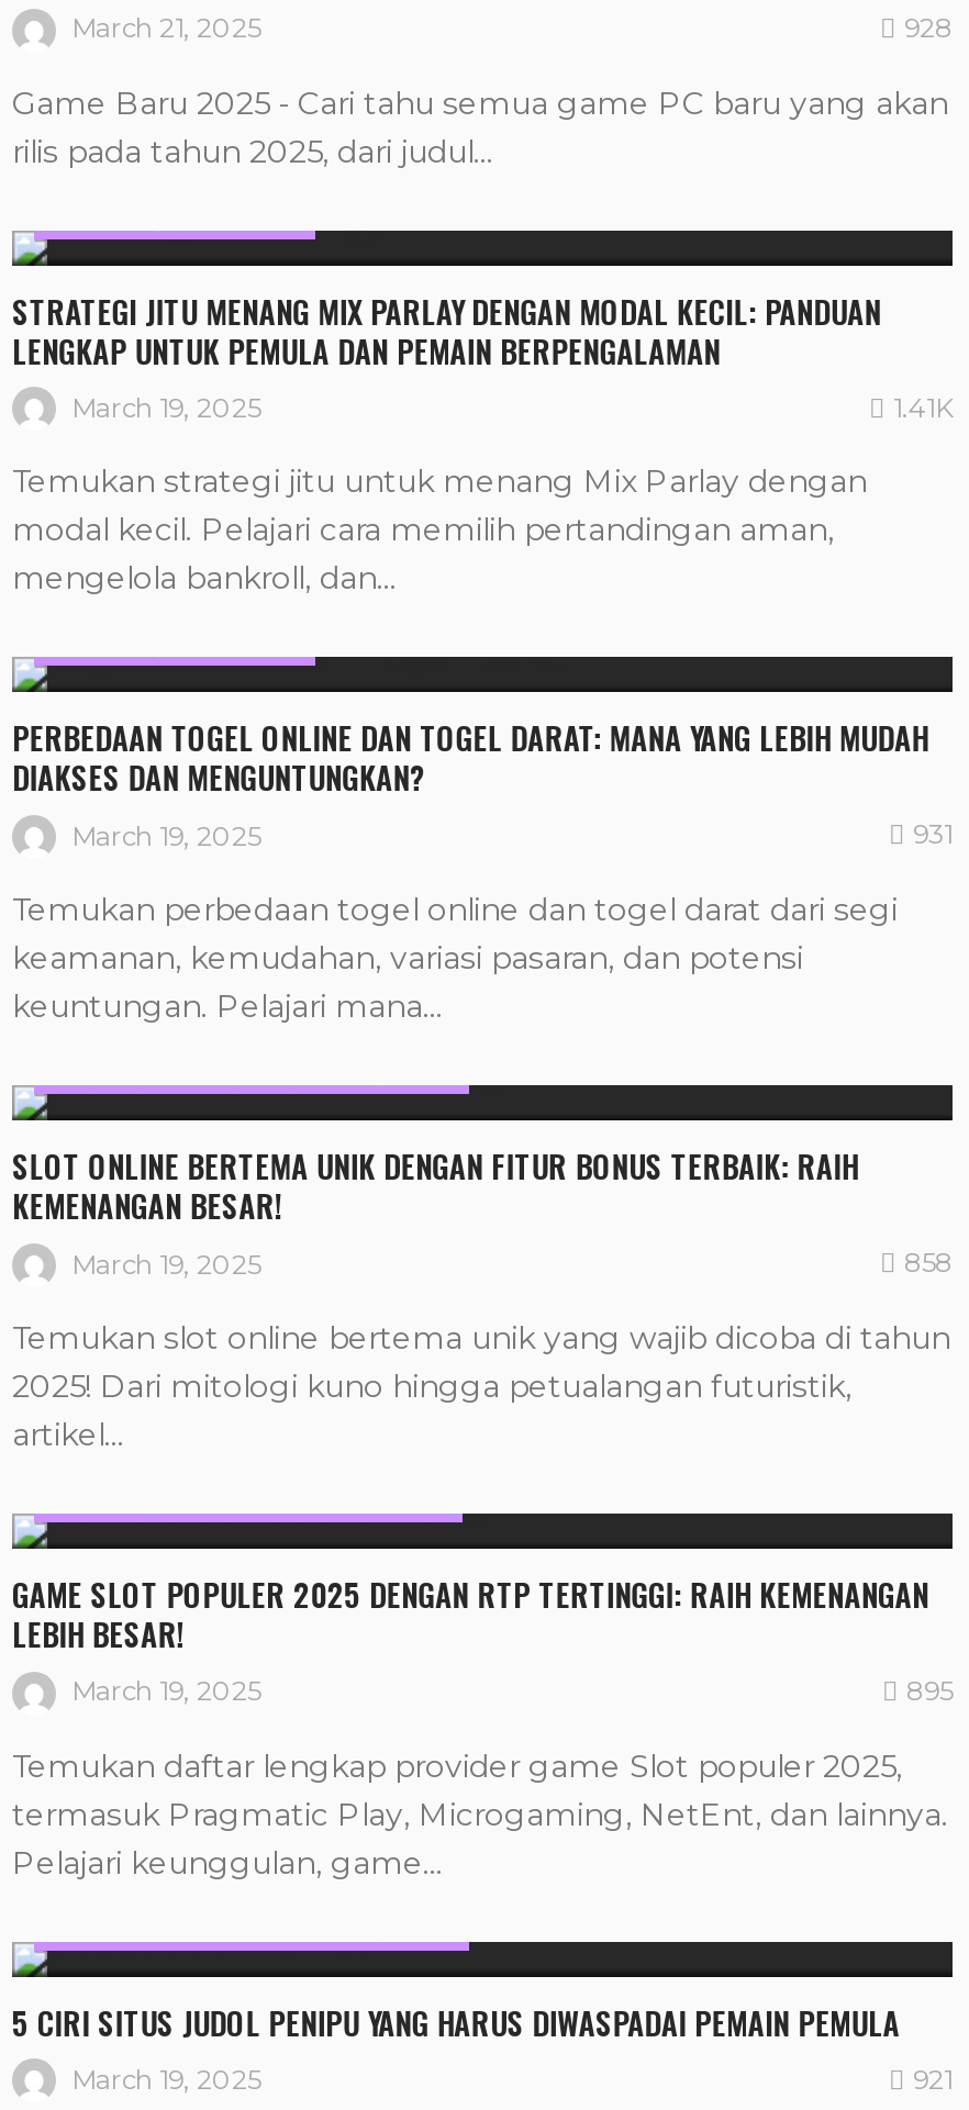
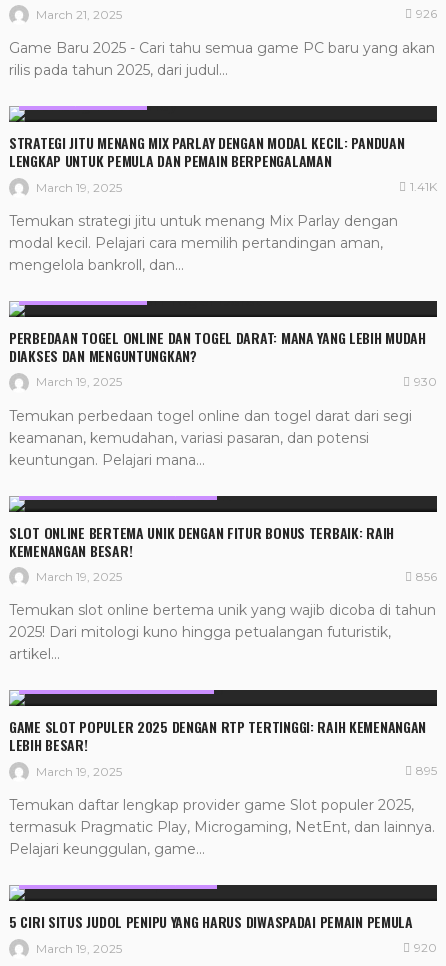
[904,11,953,43] 928 -> [416,6,437,21] 926
[913,818,953,851] 931 -> [414,374,437,389] 930
[904,1246,953,1279] 858 -> [416,569,437,584] 856
[913,2062,953,2095] 921 -> [414,940,437,955] 920

